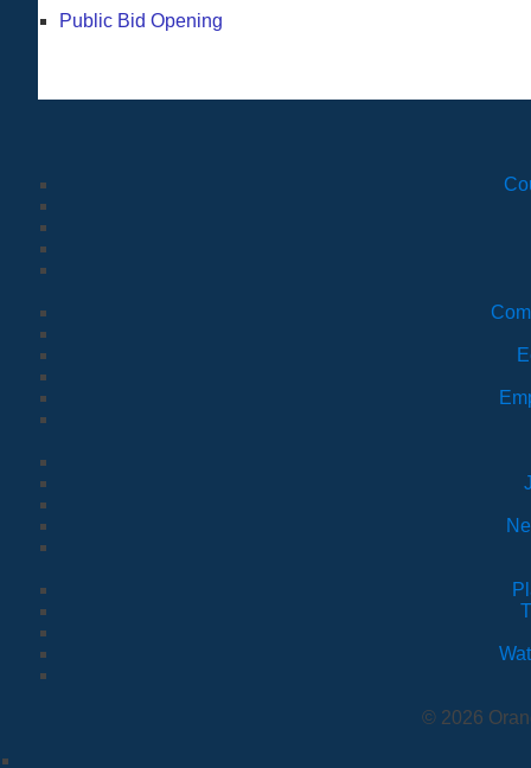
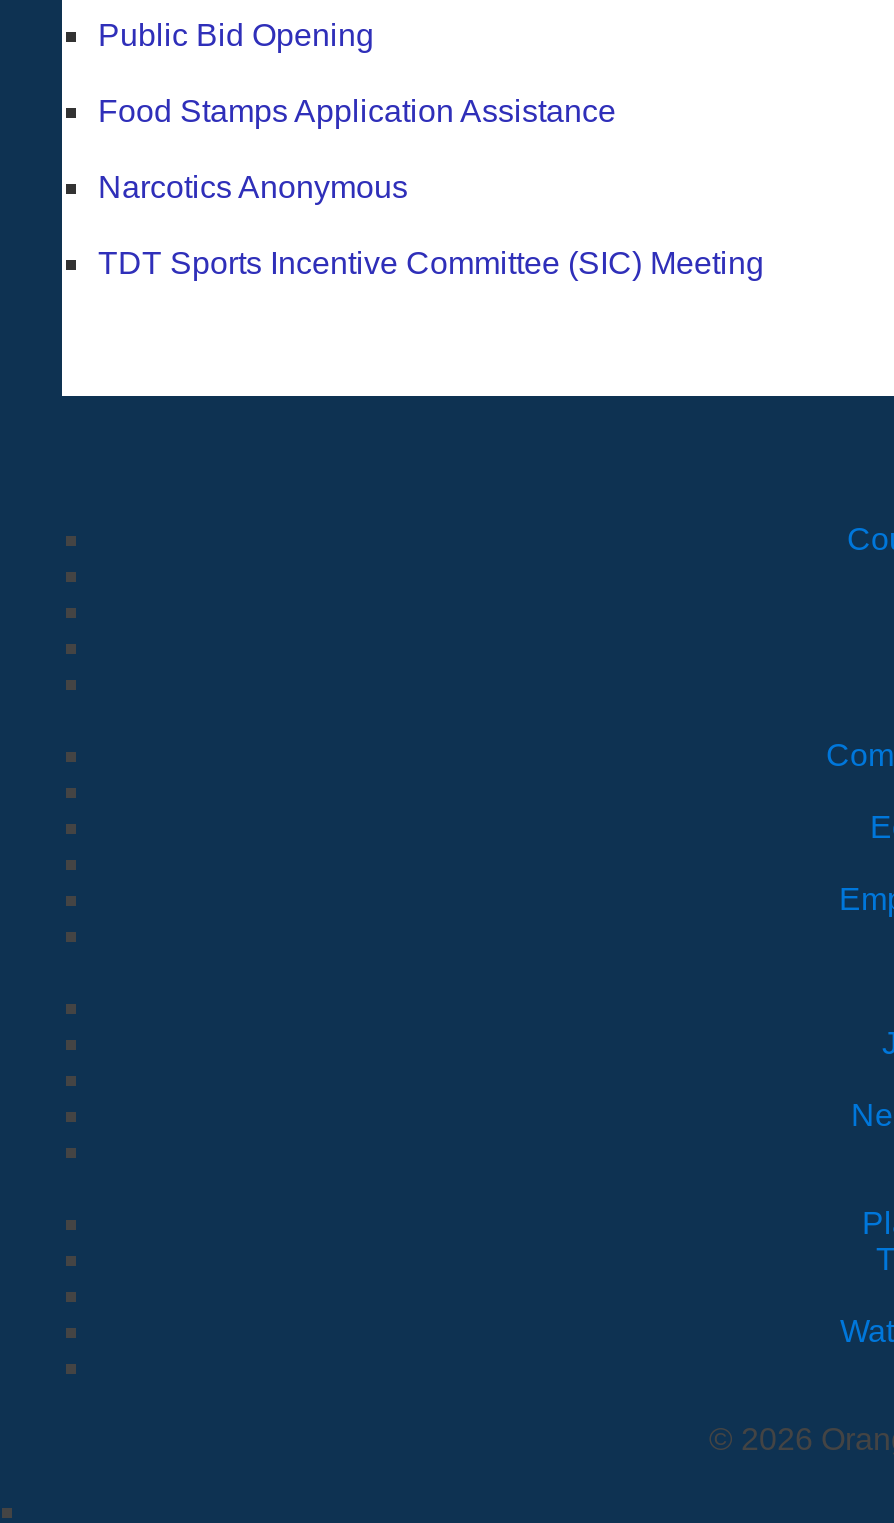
none -> [98,95,764,281] Food Stamps Application Assistance | Narcotics Anonymous | TDT Sports Incentive Committee (SIC) Meeting

